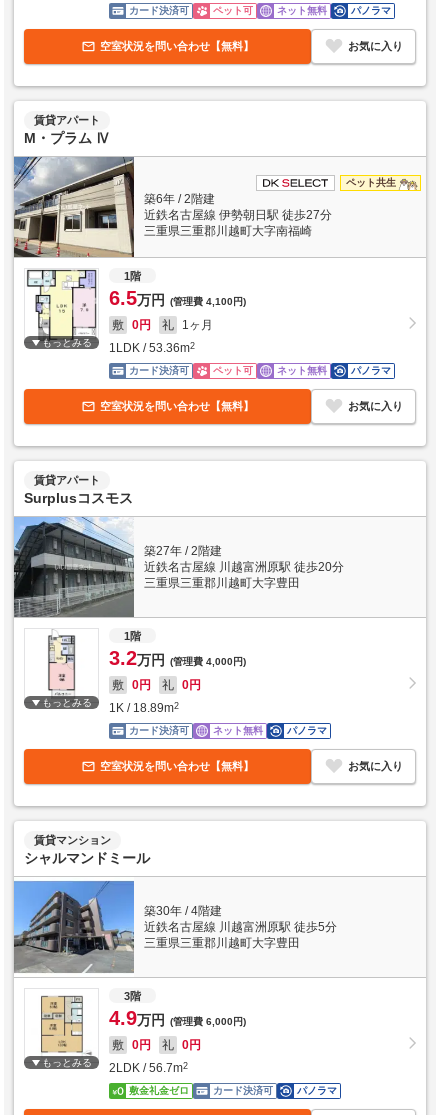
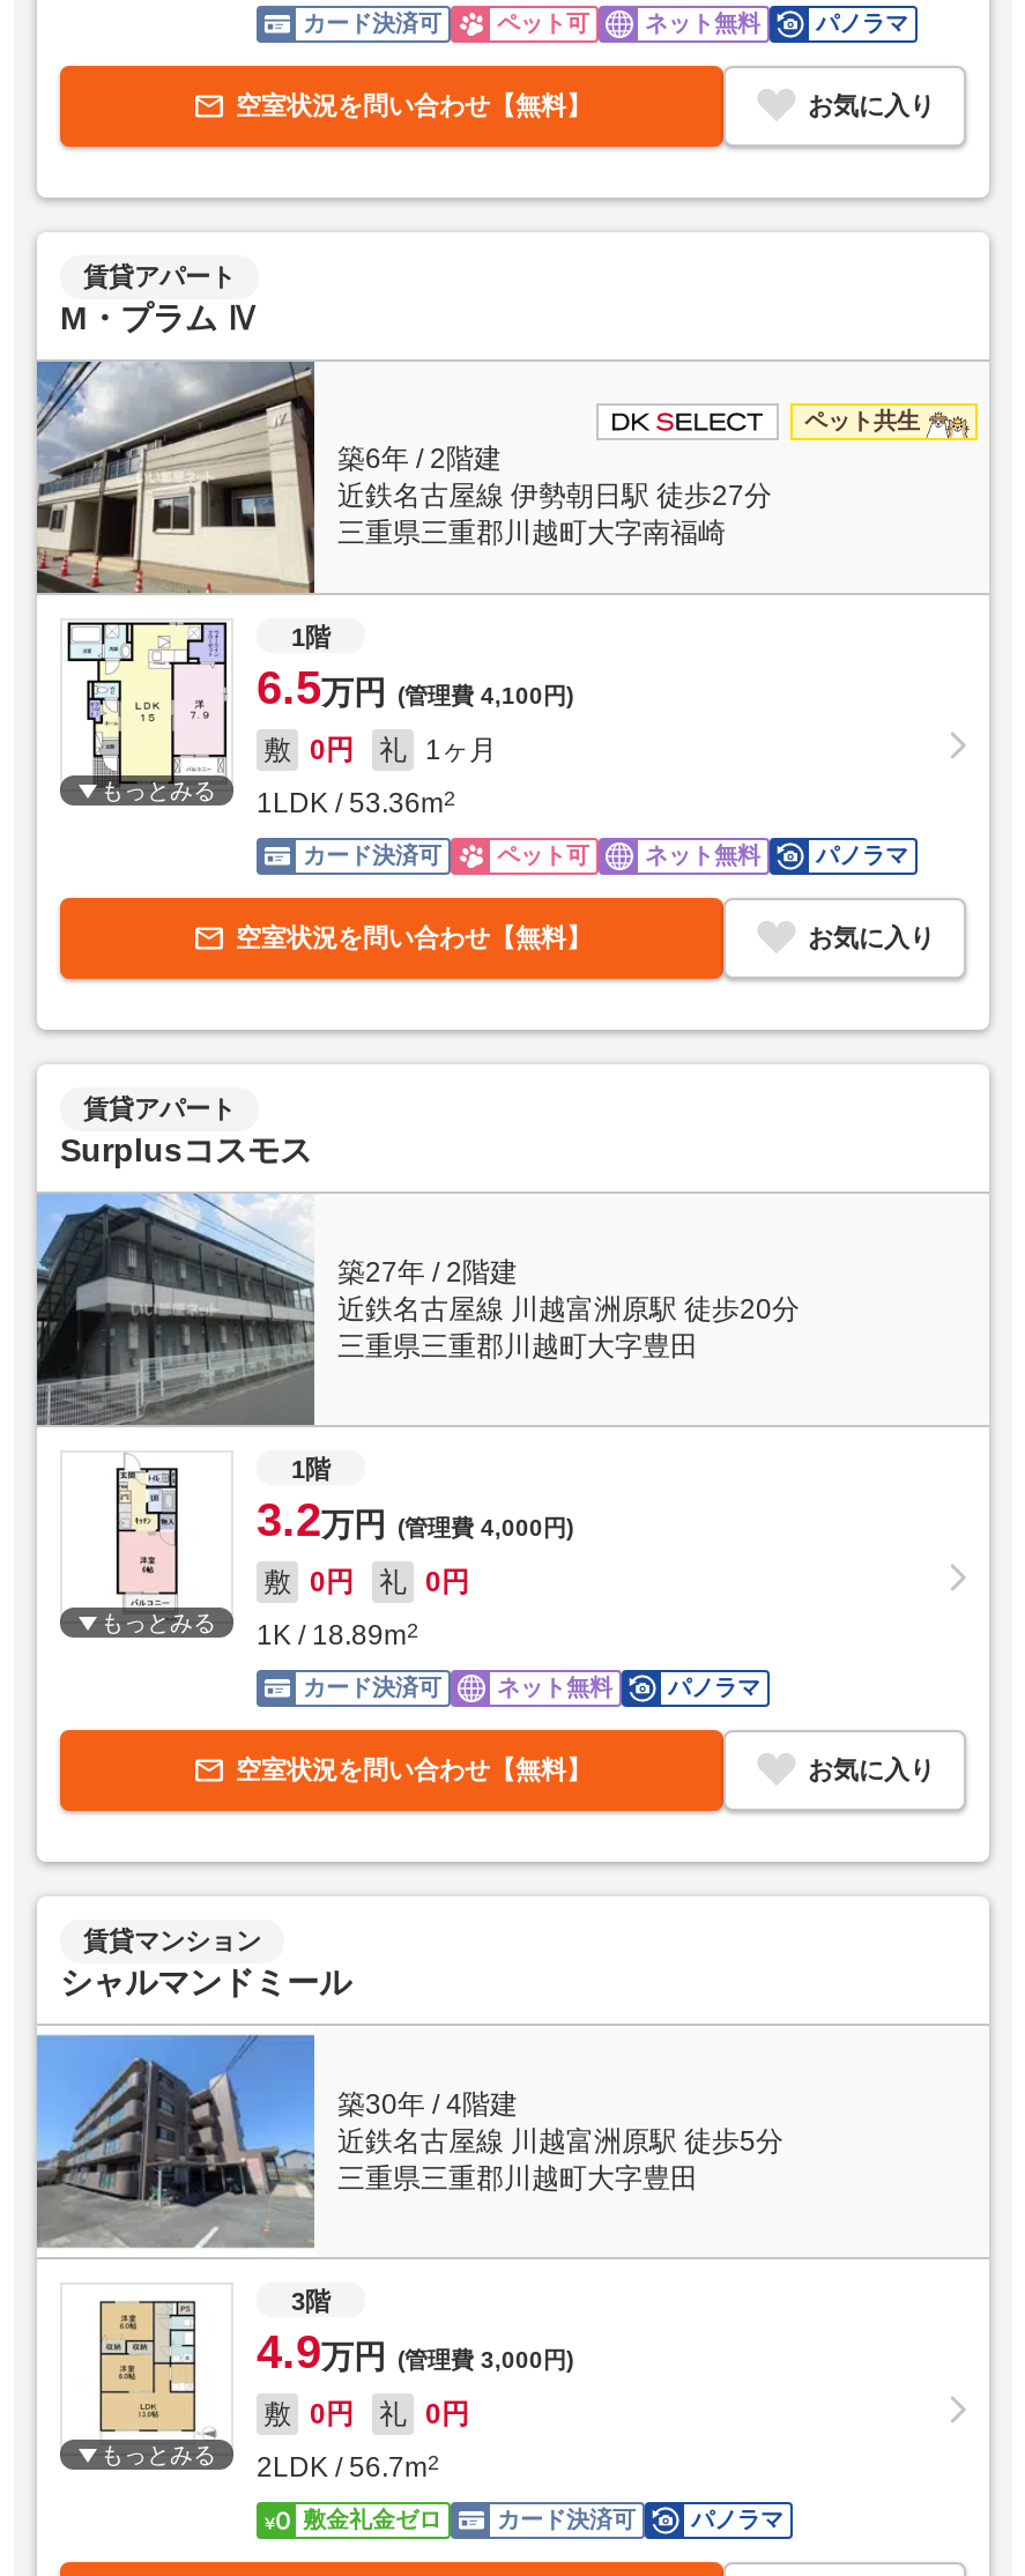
[109,1007,246,1029] 4.9万円 (管理費 6,000円) -> [257,2326,573,2377] 4.9万円 (管理費 3,000円)

